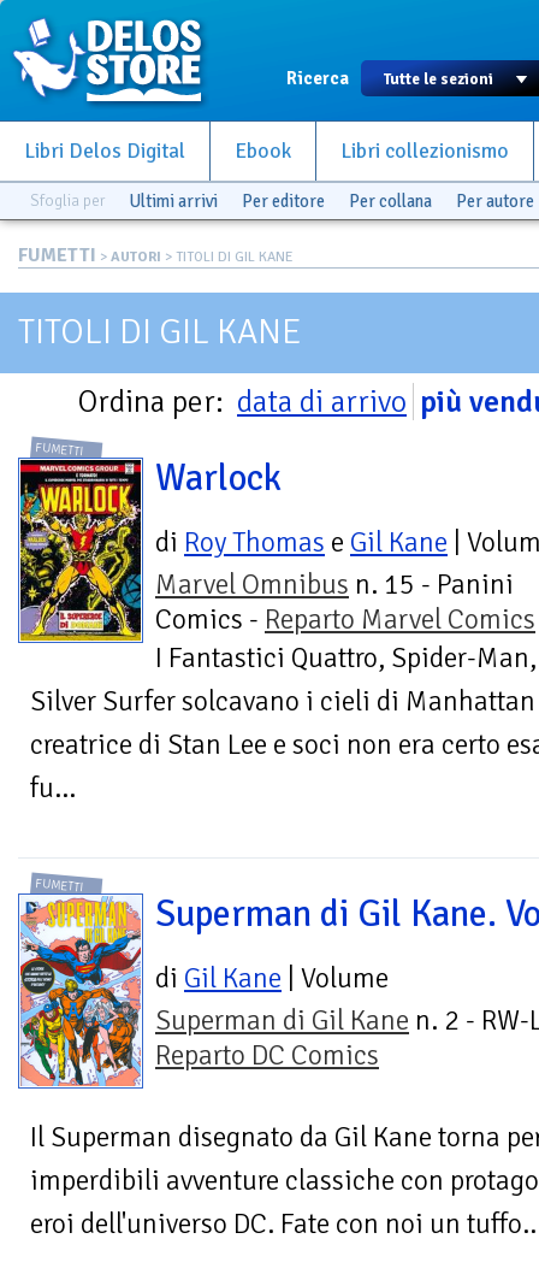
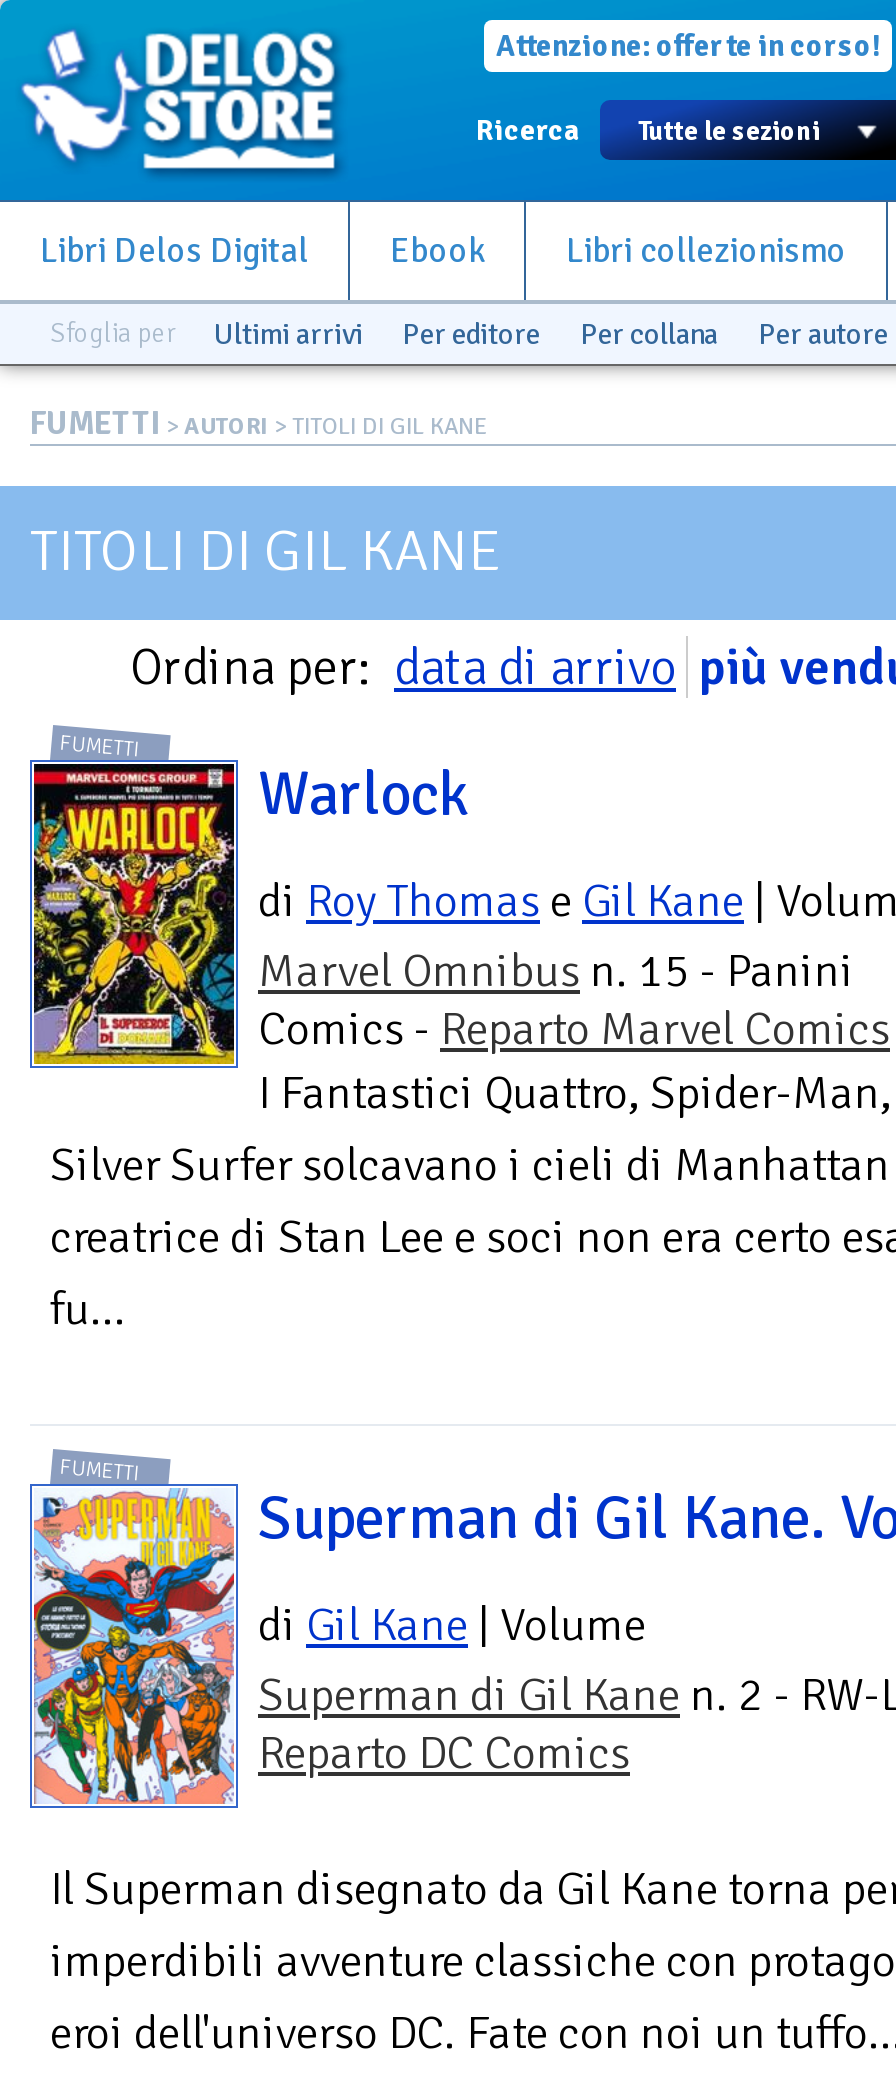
none -> [496,28,880,64] Attenzione: offerte in corso!

